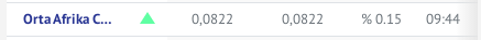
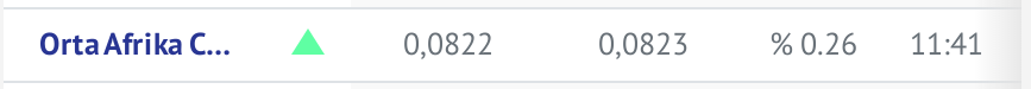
[282,10,324,28] 0,0822 -> [598,24,689,64] 0,0823
[361,10,402,28] % 0.15 -> [769,24,857,64] % 0.26
[426,10,460,28] 09:44 -> [910,24,983,64] 11:41

